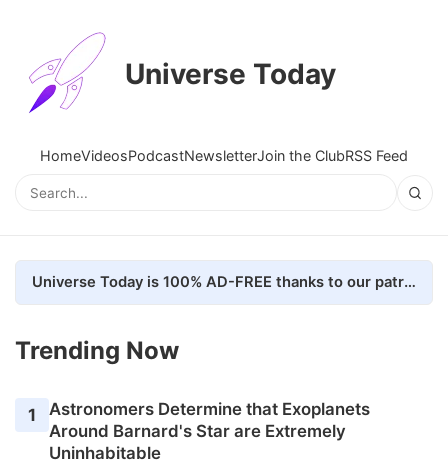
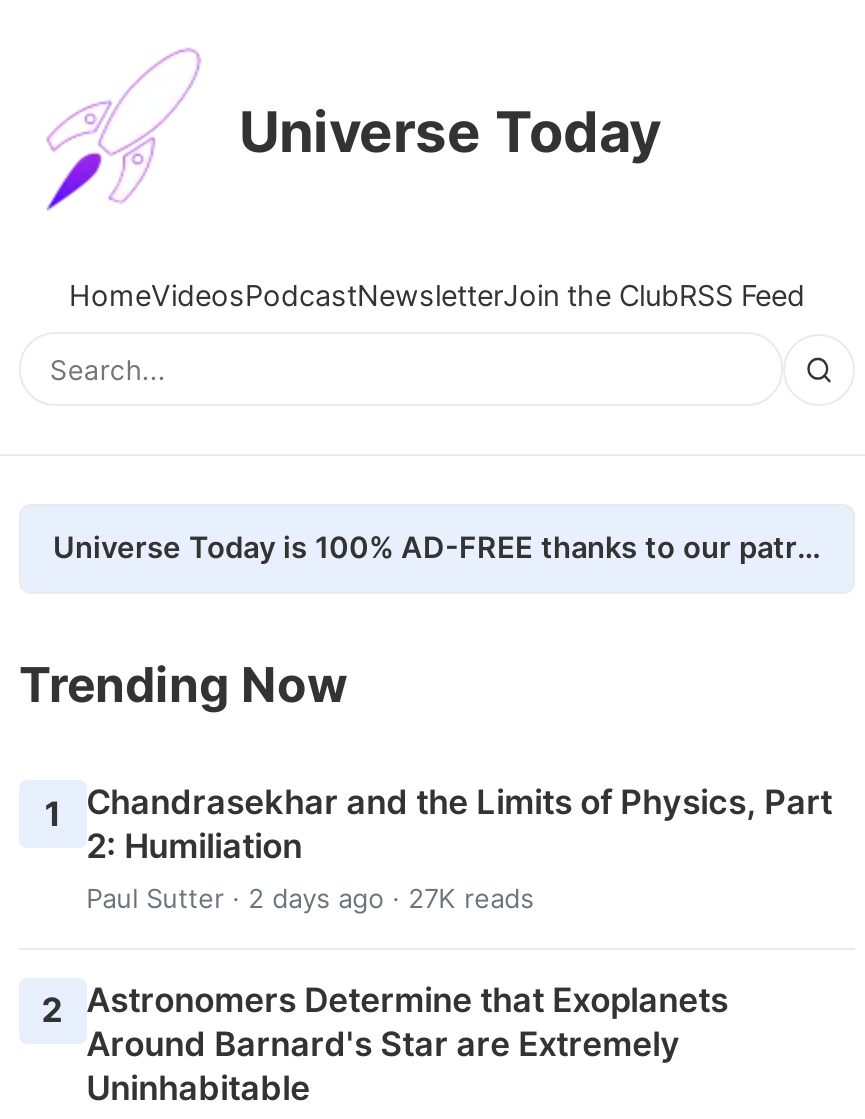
[49,399,370,419] Astronomers Determine that Exoplanets -> [42,783,832,1031] Chandrasekhar and the Limits of Physics, Part | 2: Humiliation | Paul Sutter · 2 days ago · 27K reads | 2 Astronomers Determine that Exoplanets

